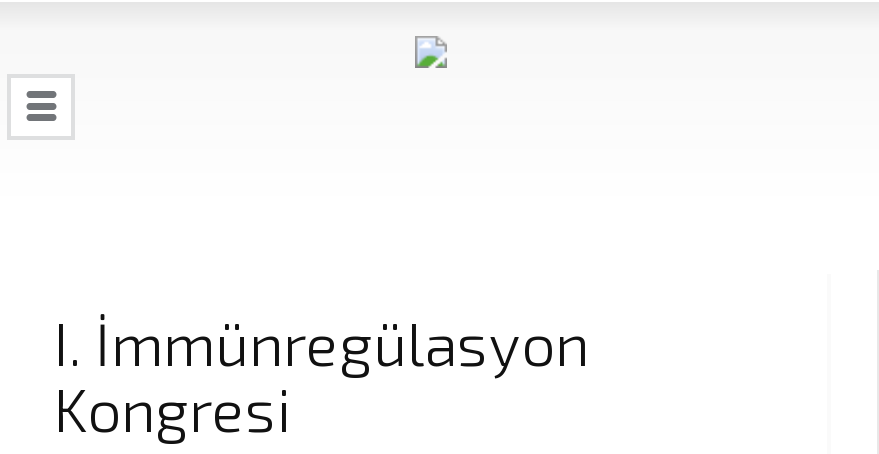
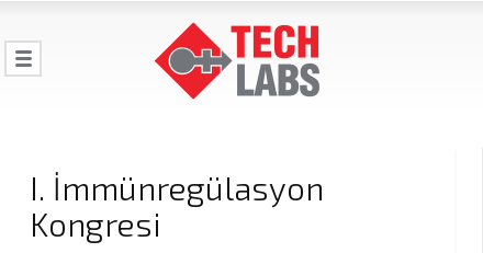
none -> [154,21,321,100] [image]

